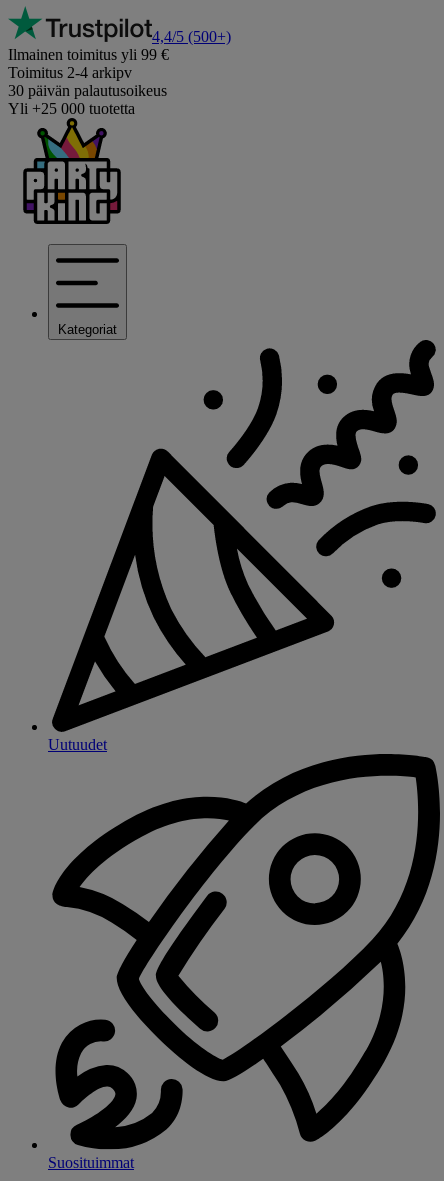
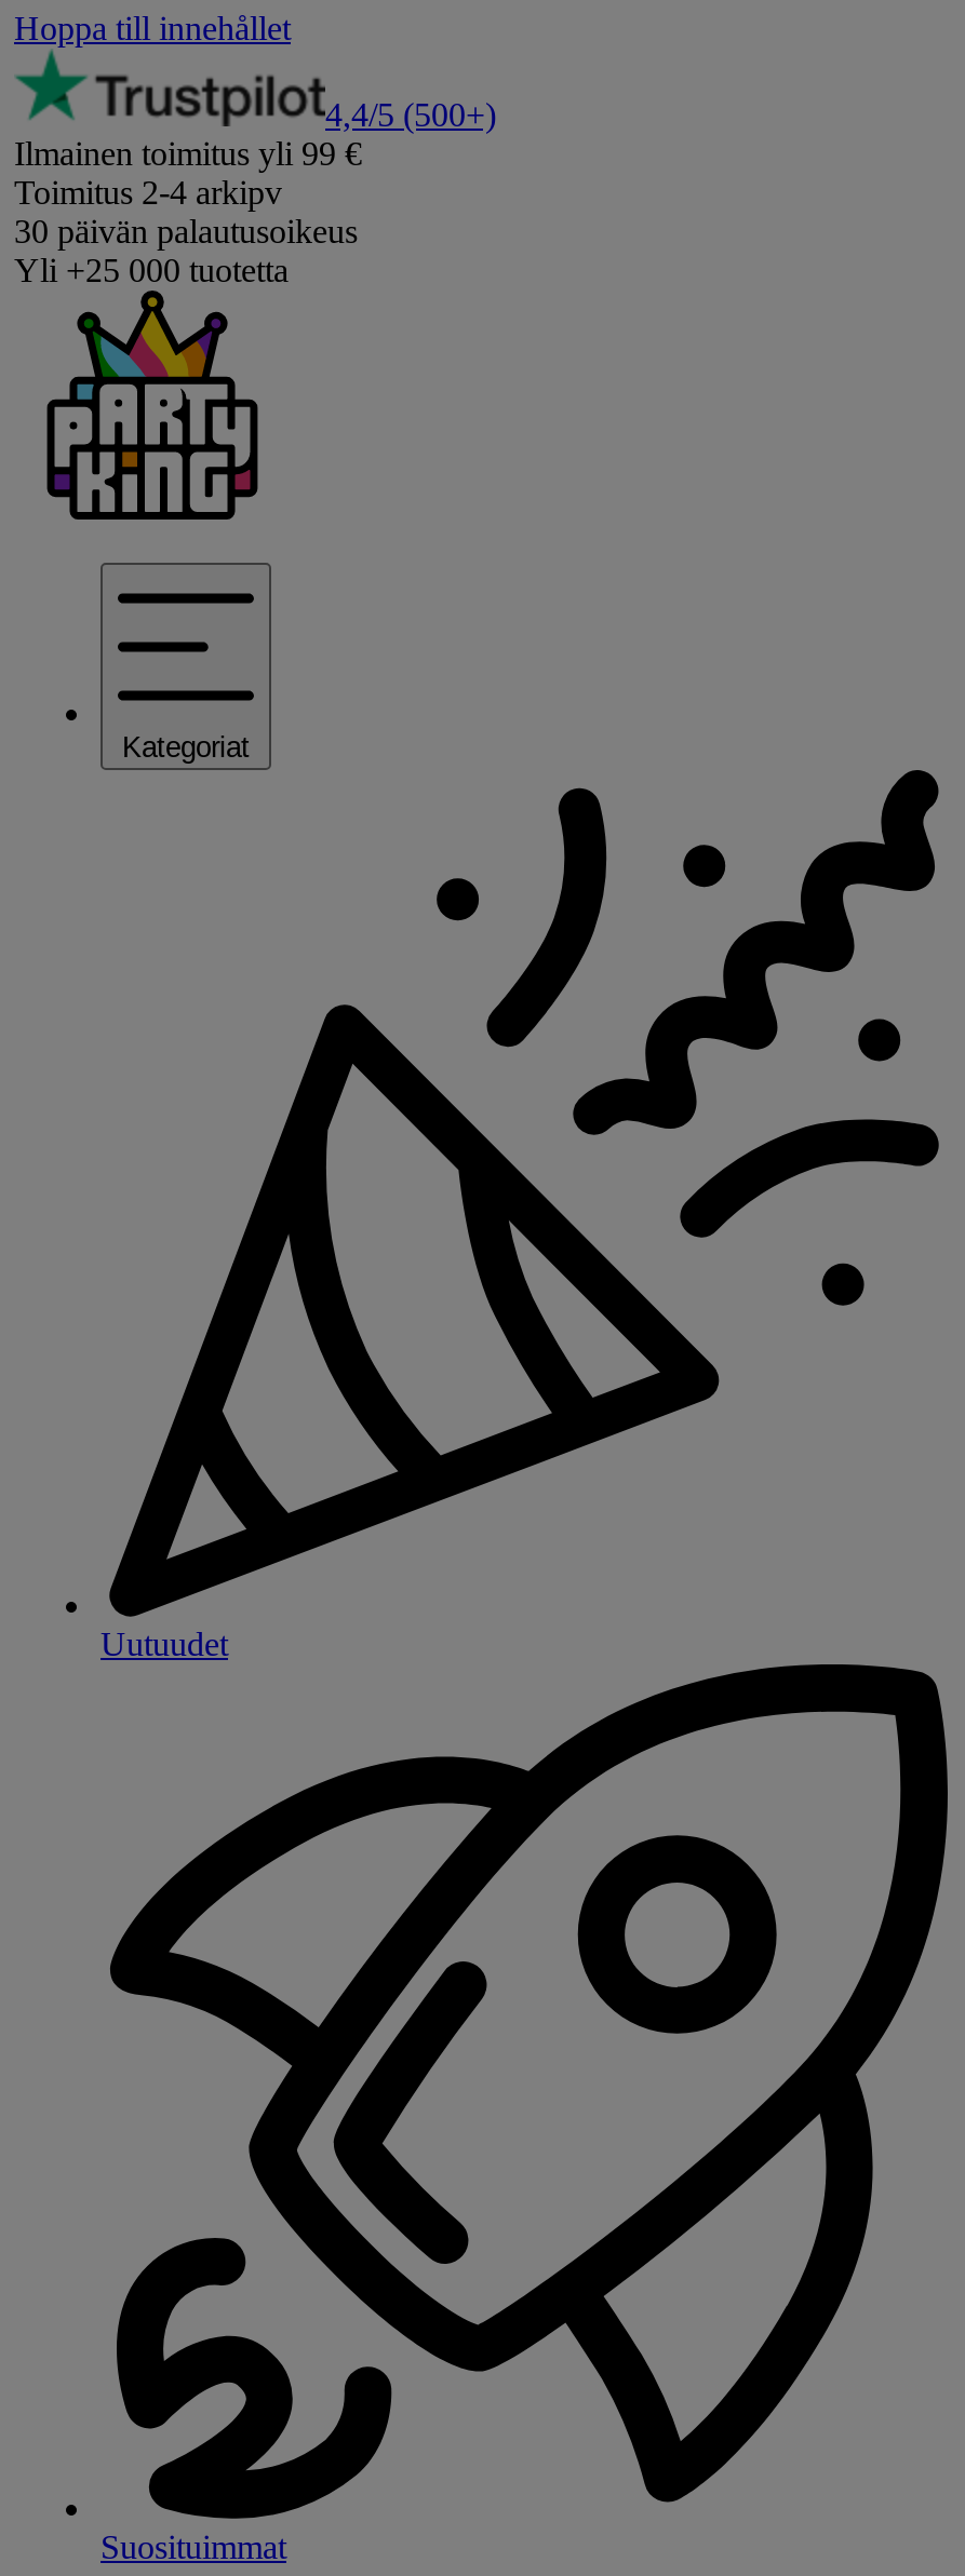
none -> [14,10,291,46] Hoppa till innehållet

